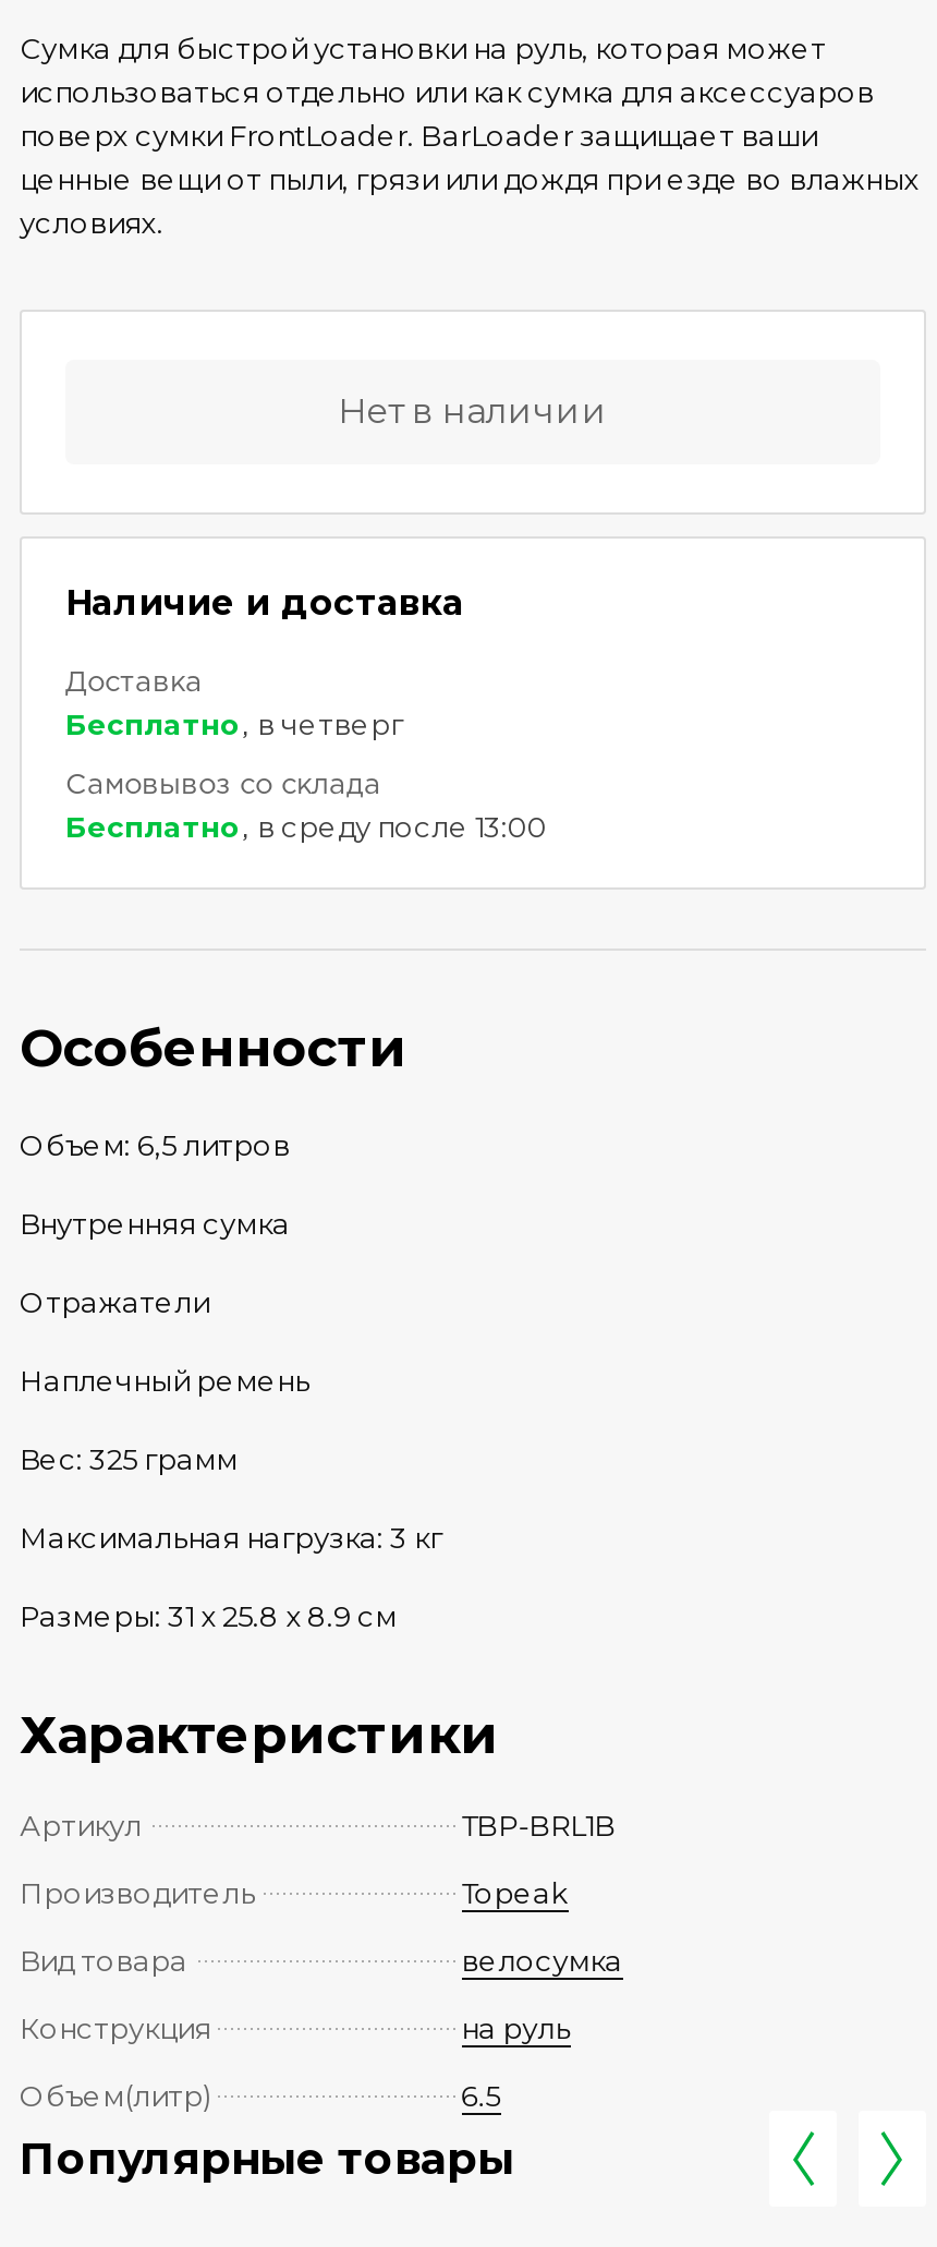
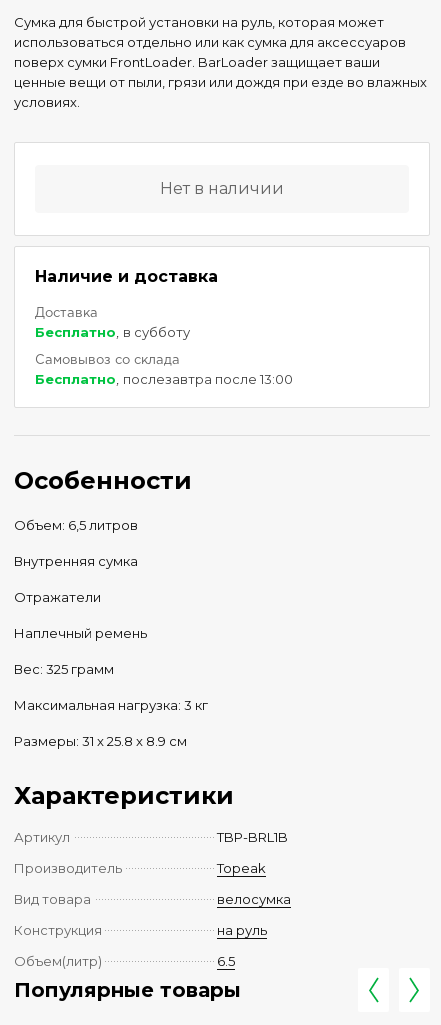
[65,706,403,741] Бесплатно, в четверг -> [35,324,190,340] Бесплатно, в субботу
[65,809,547,844] Бесплатно, в среду после 13:00 -> [35,371,293,387] Бесплатно, послезавтра после 13:00

